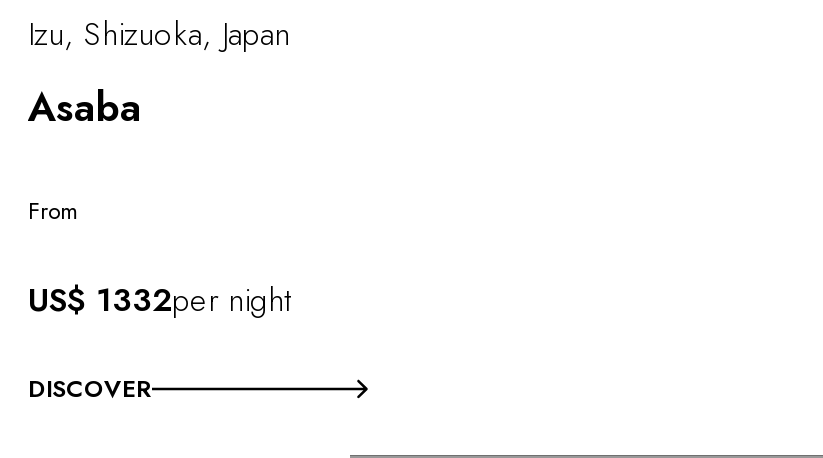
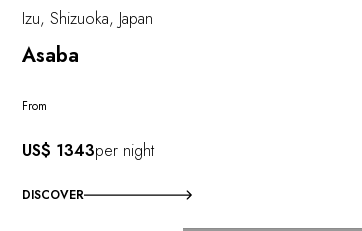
[28,276,290,322] US$ 1332per night -> [22,139,154,162] US$ 1343per night

